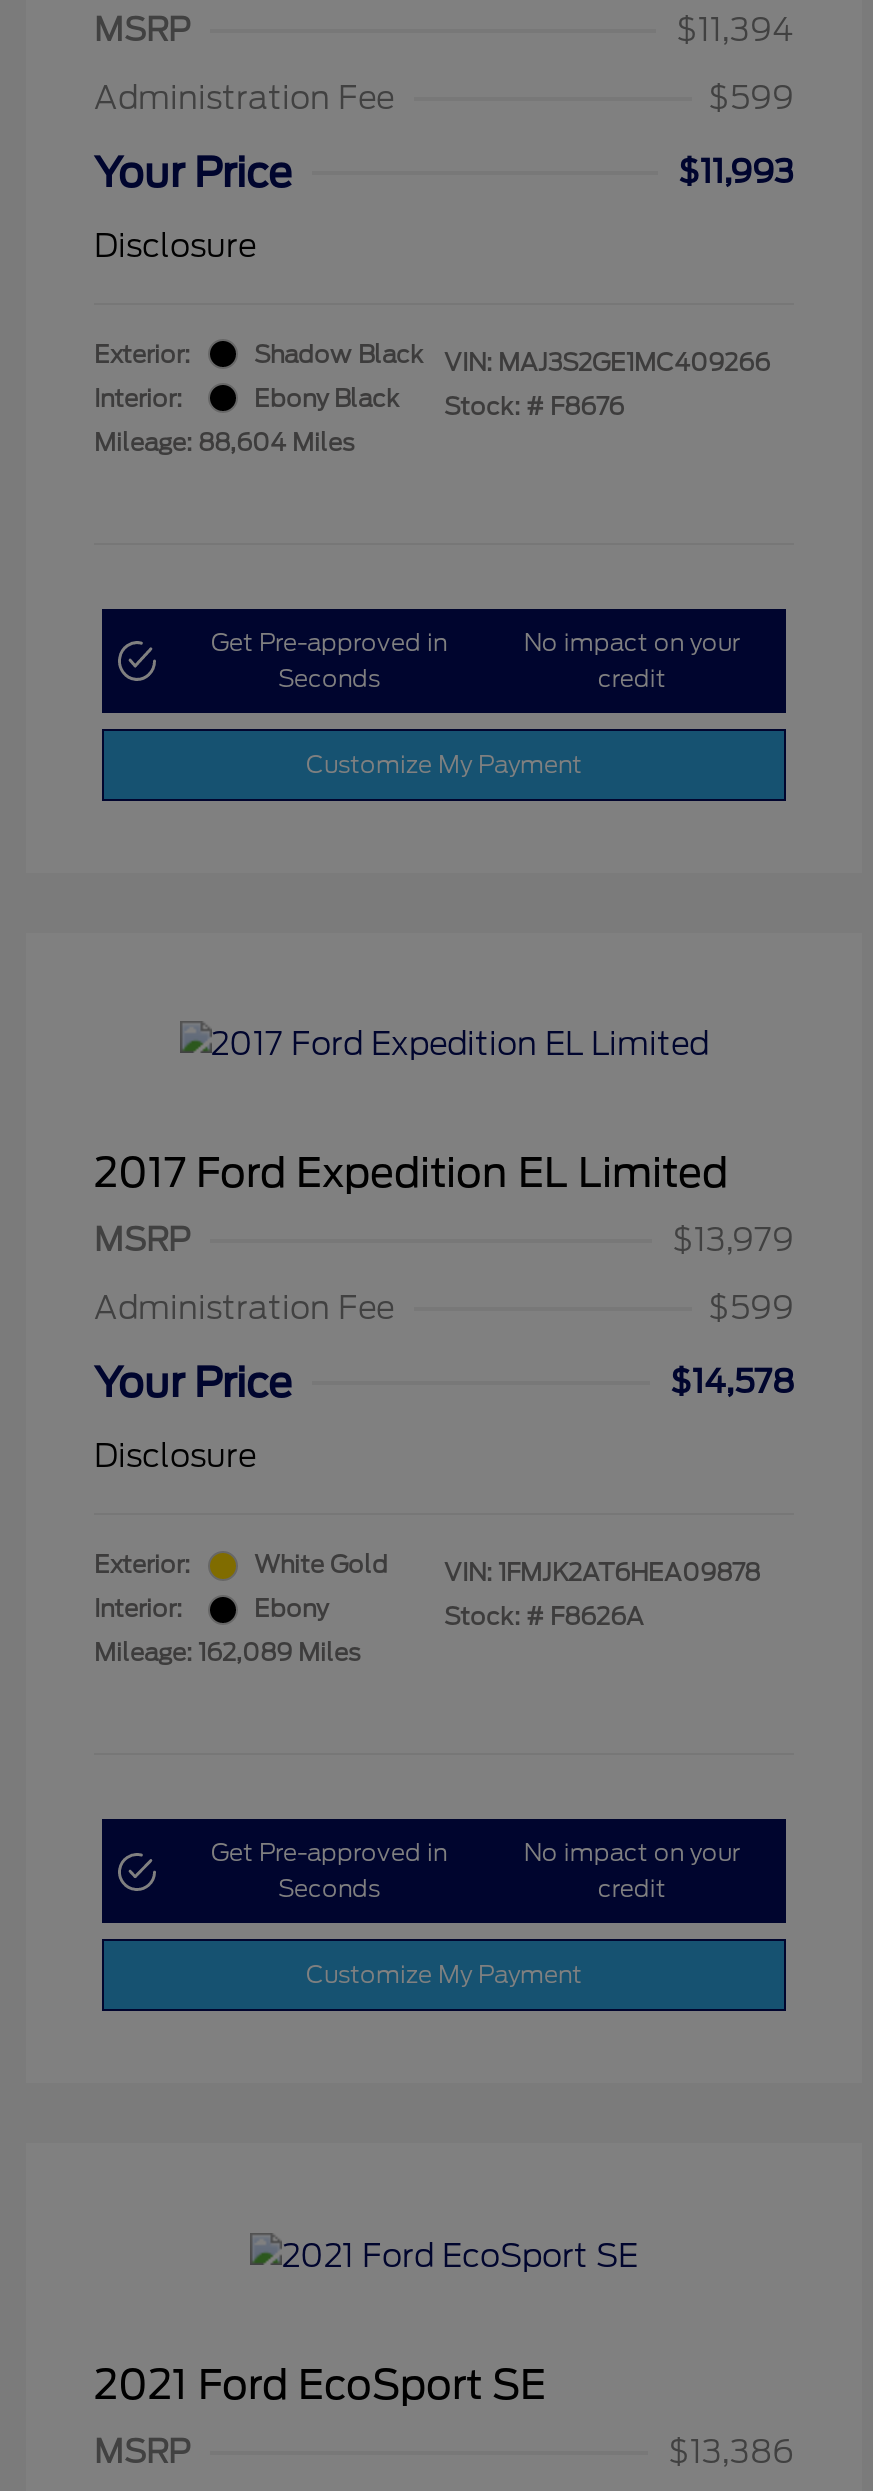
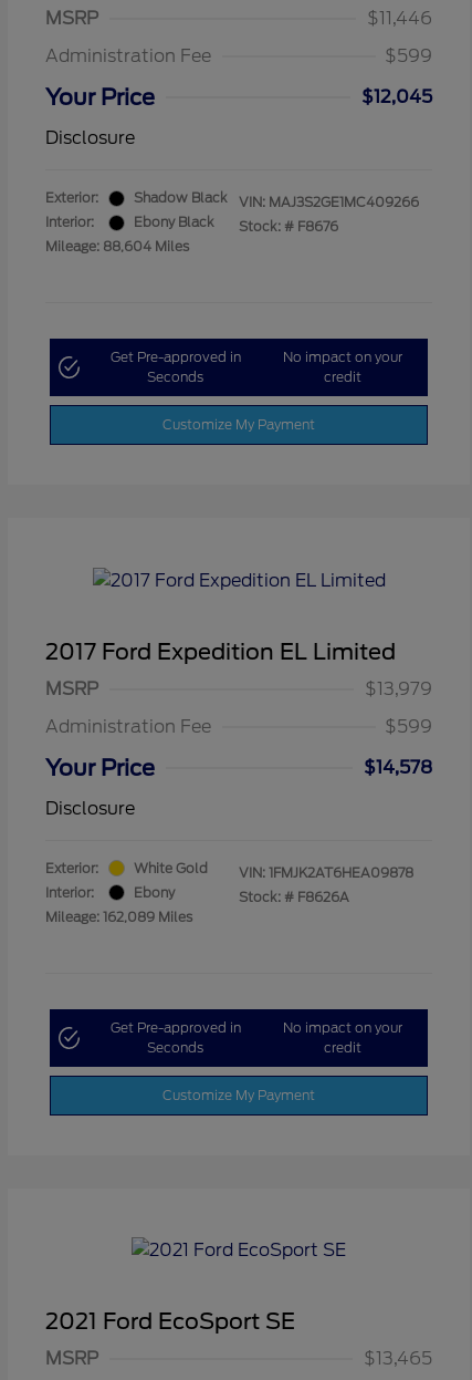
[676,10,794,48] $11,394 -> [367,8,432,29] $11,446
[678,152,794,190] $11,993 -> [361,87,432,108] $12,045
[668,2433,794,2471] $13,386 -> [364,1348,432,1369] $13,465

